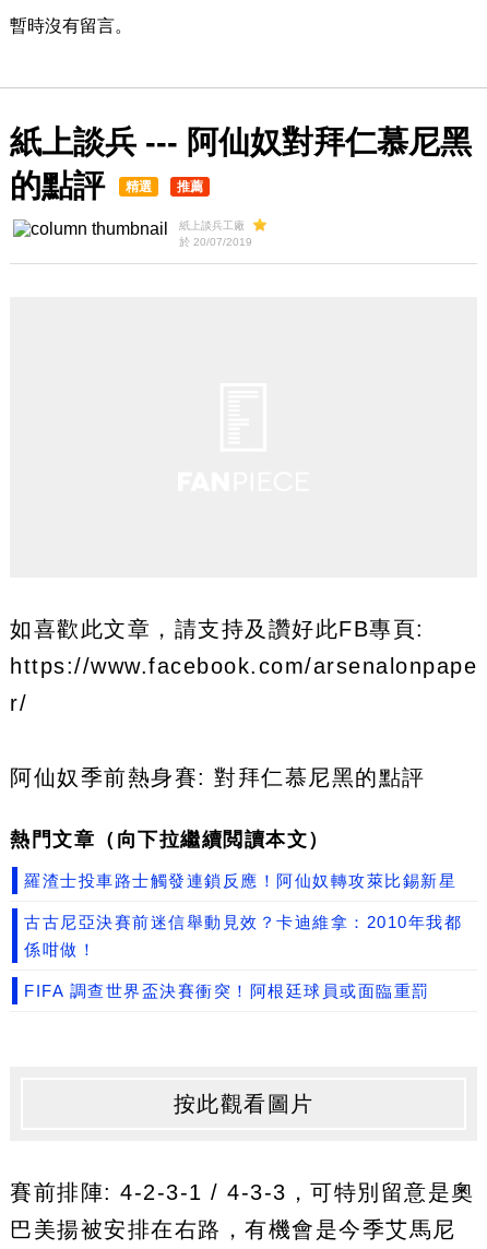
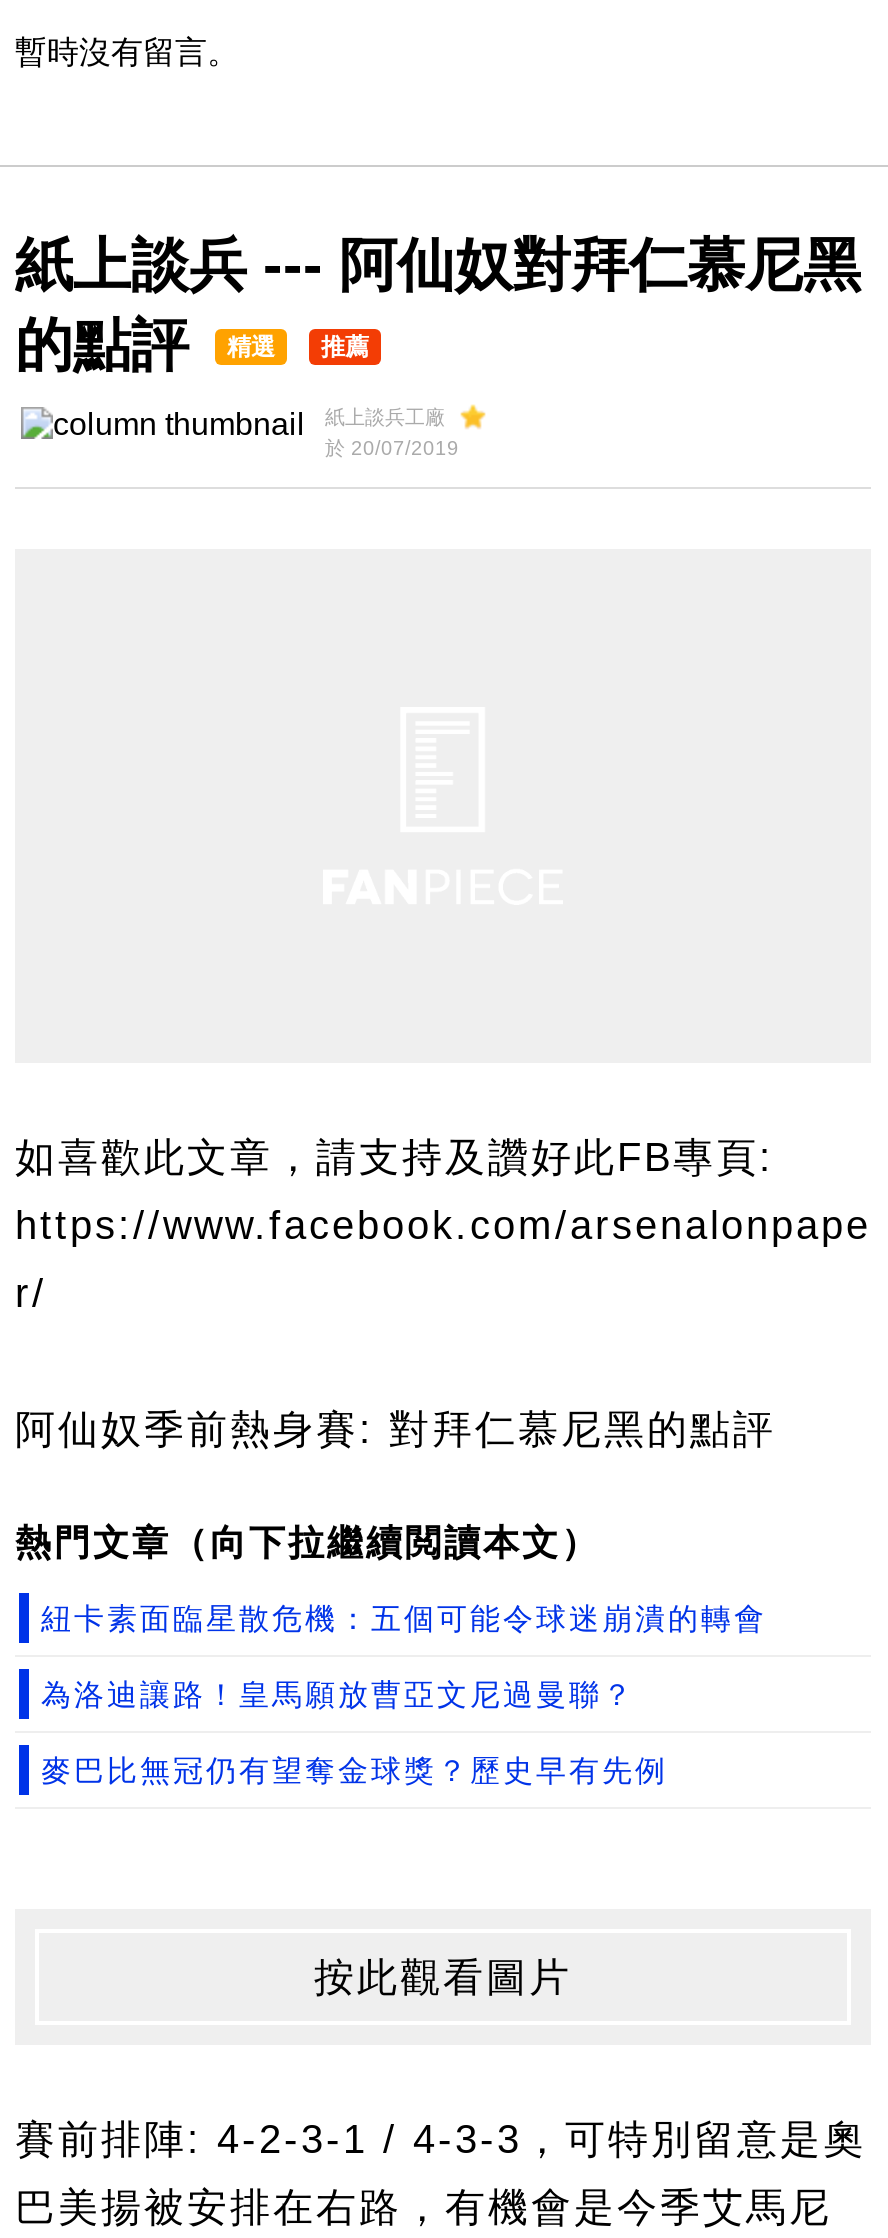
[24,871,462,1000] 羅渣士投車路士觸發連鎖反應！阿仙奴轉攻萊比錫新星 | 古古尼亞決賽前迷信舉動見效？卡迪維拿：2010年我都 | 係咁做！ | FIFA 調查世界盃決賽衝突！阿根廷球員或面臨重罰 -> [41,1601,767,1787] 紐卡素面臨星散危機：五個可能令球迷崩潰的轉會 | 為洛迪讓路！皇馬願放曹亞文尼過曼聯？ | 麥巴比無冠仍有望奪金球獎？歷史早有先例

